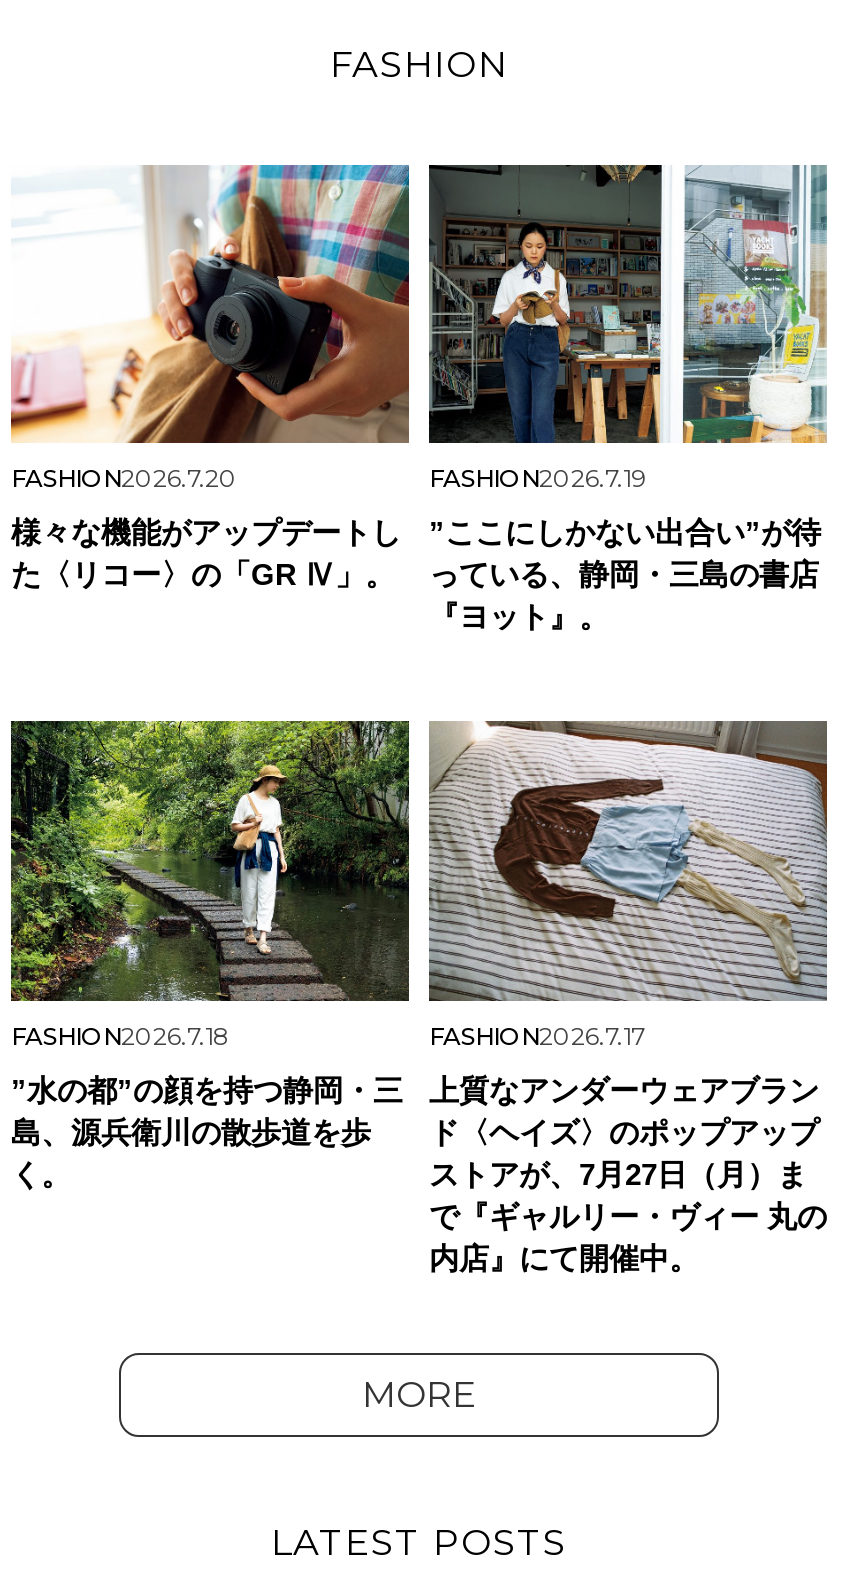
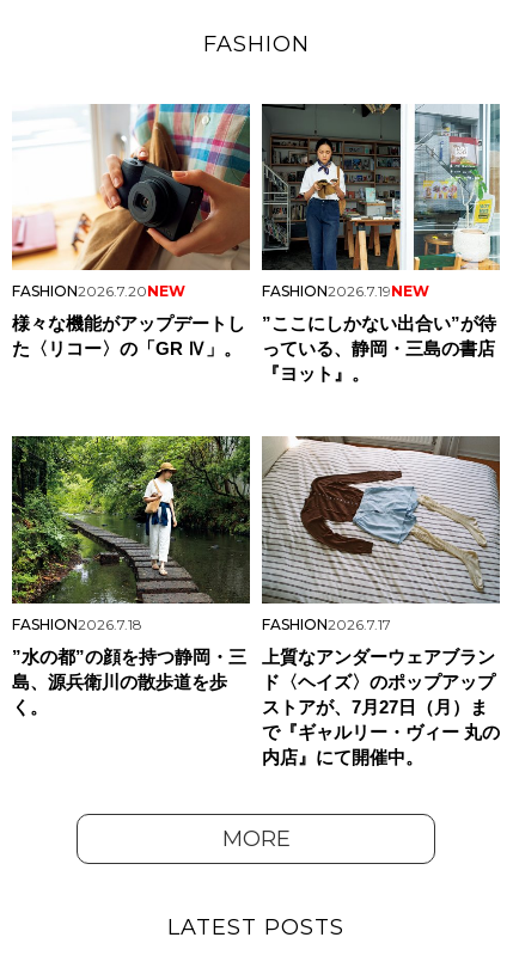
[11,464,237,494] FASHION2026.7.20 -> [12,282,185,300] FASHION2026.7.20NEW
[429,464,645,494] FASHION2026.7.19 -> [262,282,429,300] FASHION2026.7.19NEW

